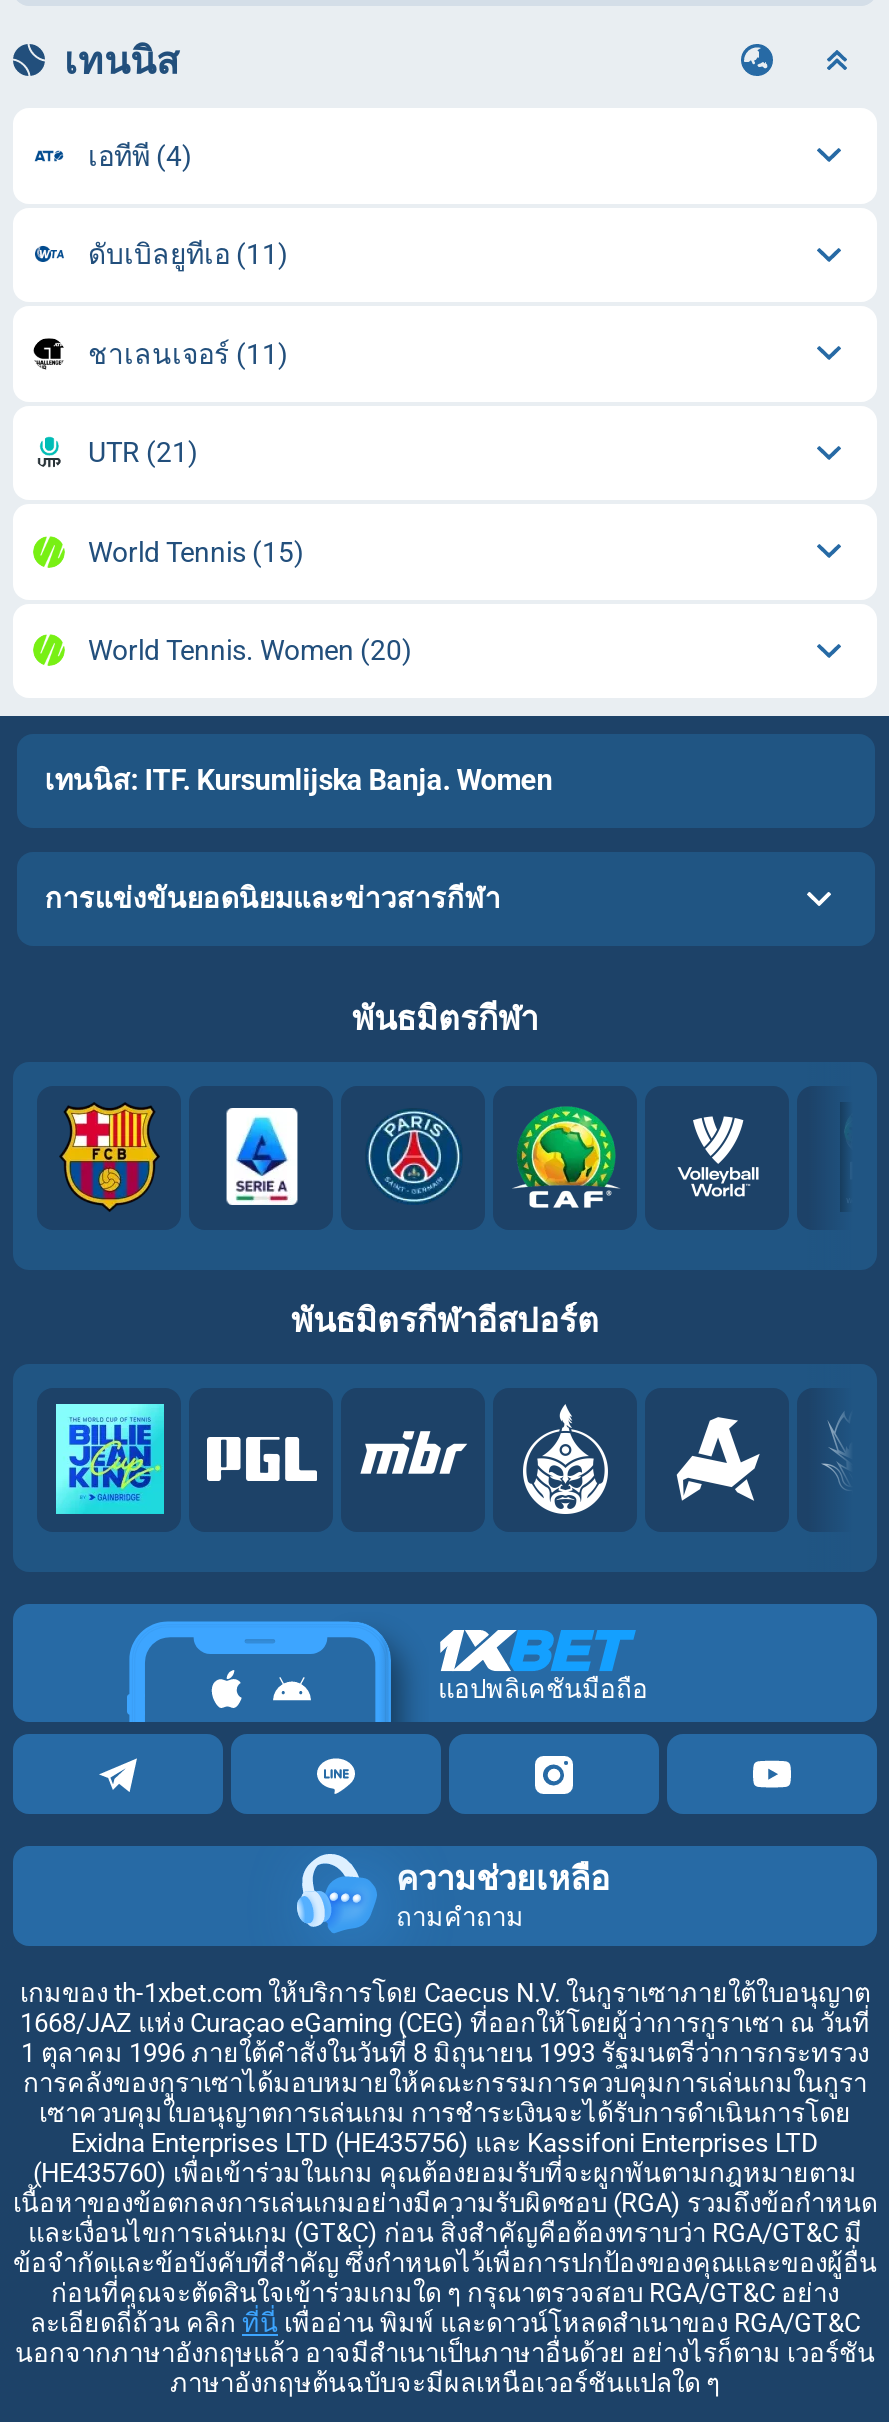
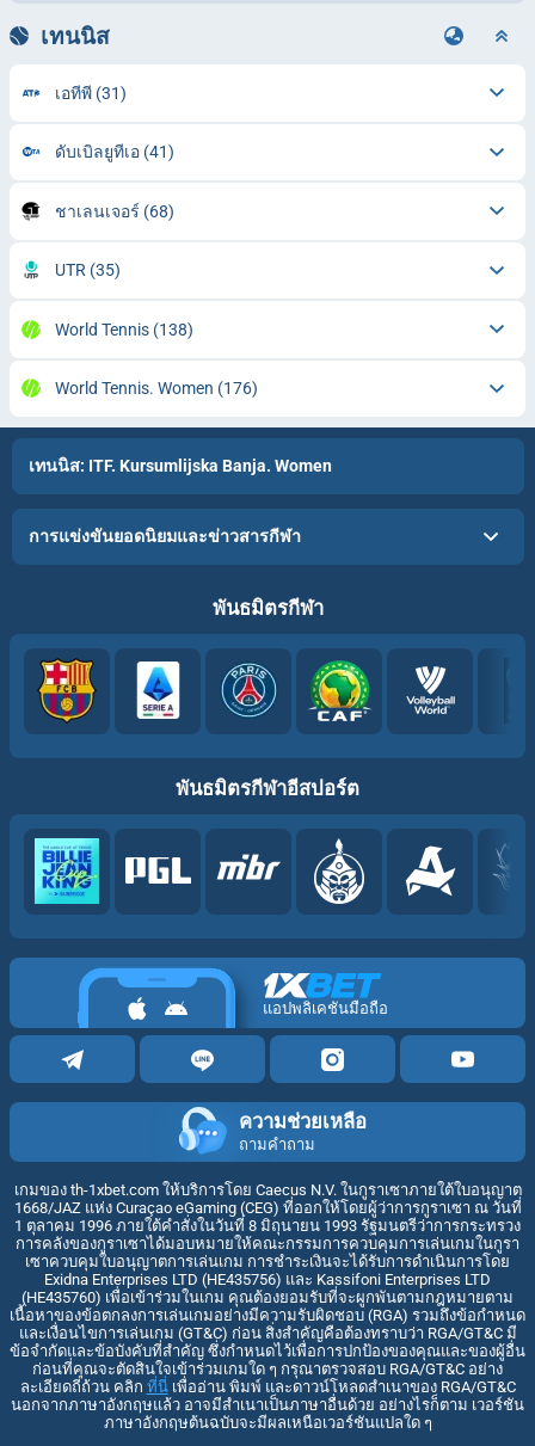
[88,140,192,172] เอทีพี(4) -> [54,83,126,102] เอทีพี(31)
[88,238,288,270] ดับเบิลยูทีเอ(11) -> [54,142,174,161] ดับเบิลยูทีเอ(41)
[88,338,288,370] ชาเลนเจอร์(11) -> [54,202,174,221] ชาเลนเจอร์(68)
[88,436,198,468] UTR (21) -> [54,261,120,280] UTR (35)
[88,536,304,568] World Tennis (15) -> [54,320,193,339] World Tennis (138)
[88,634,412,666] World Tennis. Women (20) -> [54,379,257,398] World Tennis. Women (176)

